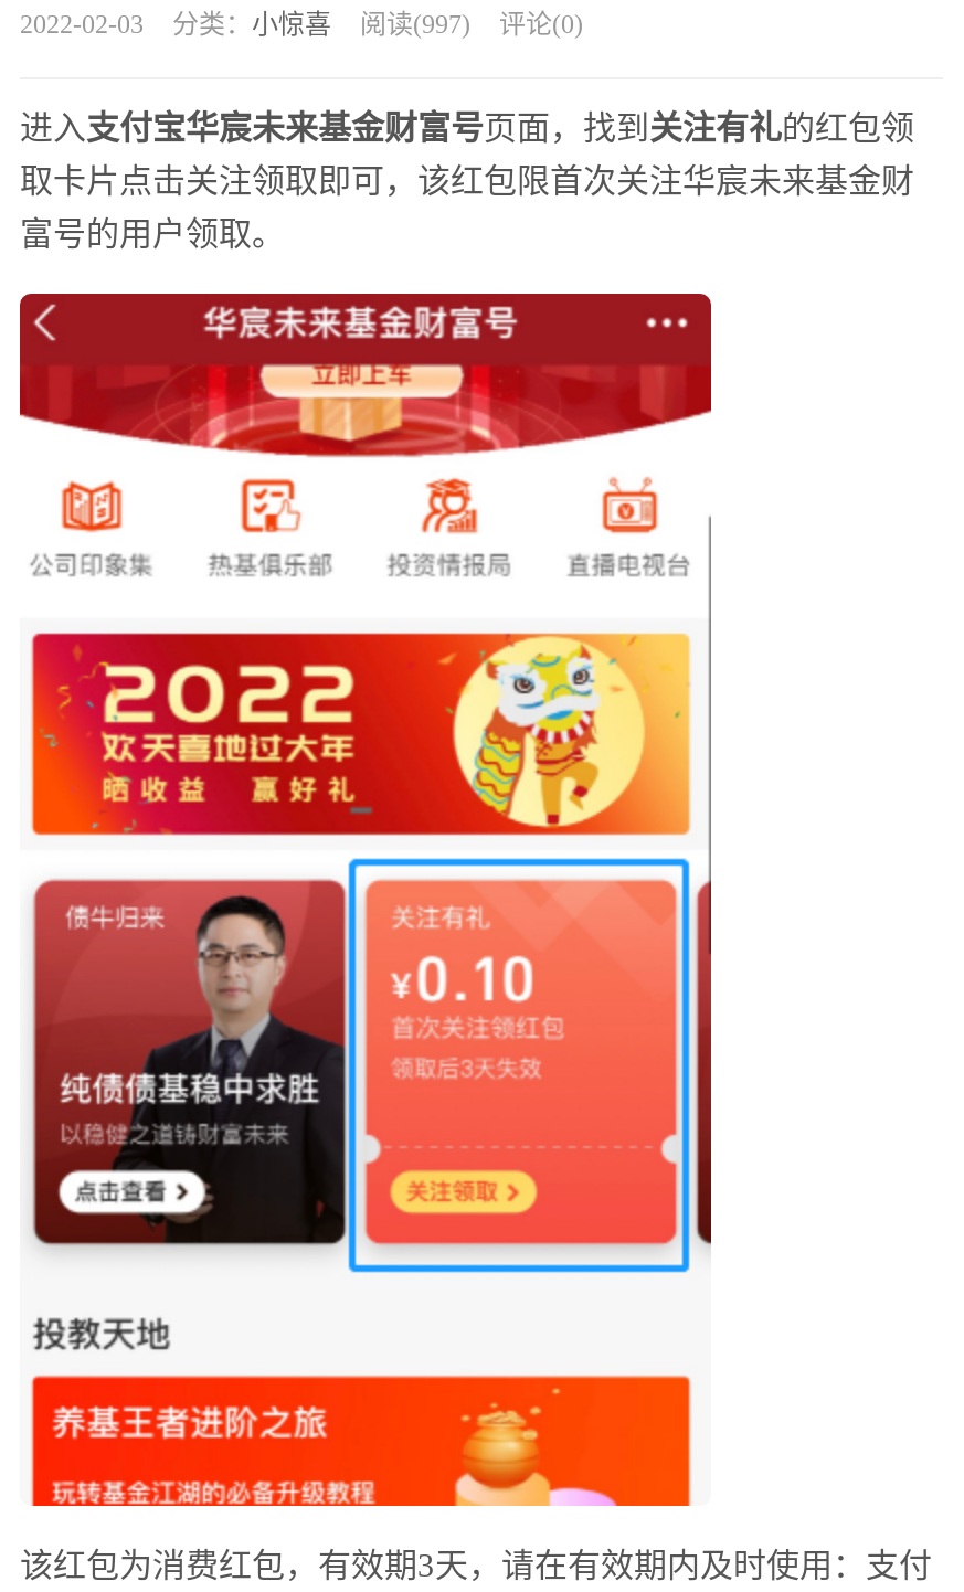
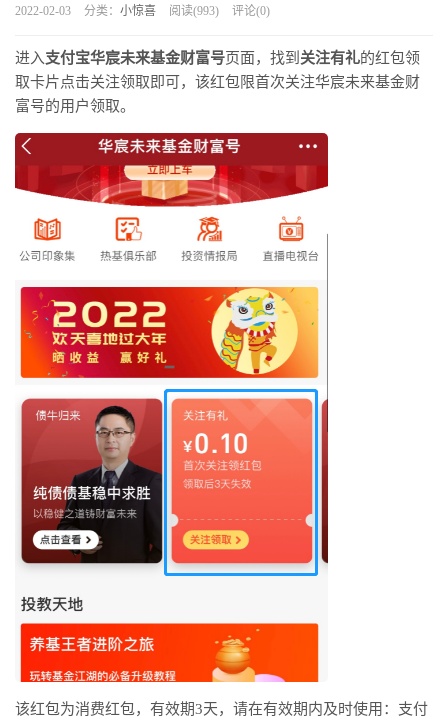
[20,9,583,40] 2022-02-03 分类：小惊喜 阅读(997) 评论(0) -> [15,4,270,18] 2022-02-03 分类：小惊喜 阅读(993) 评论(0)

